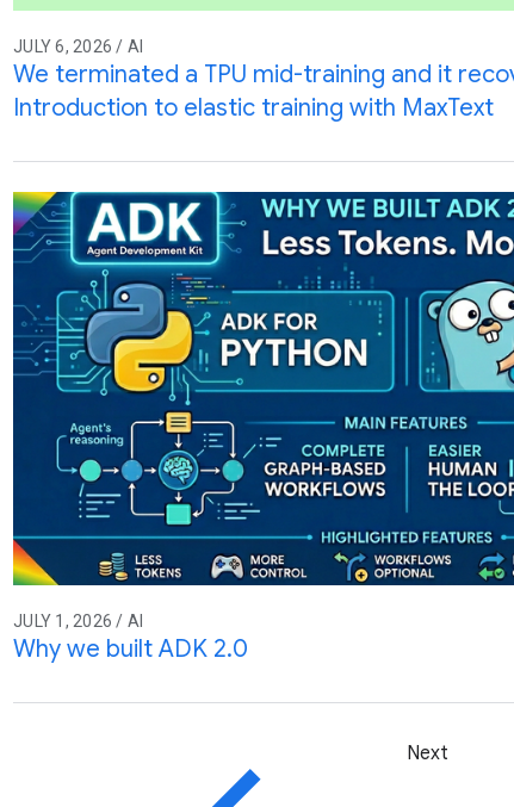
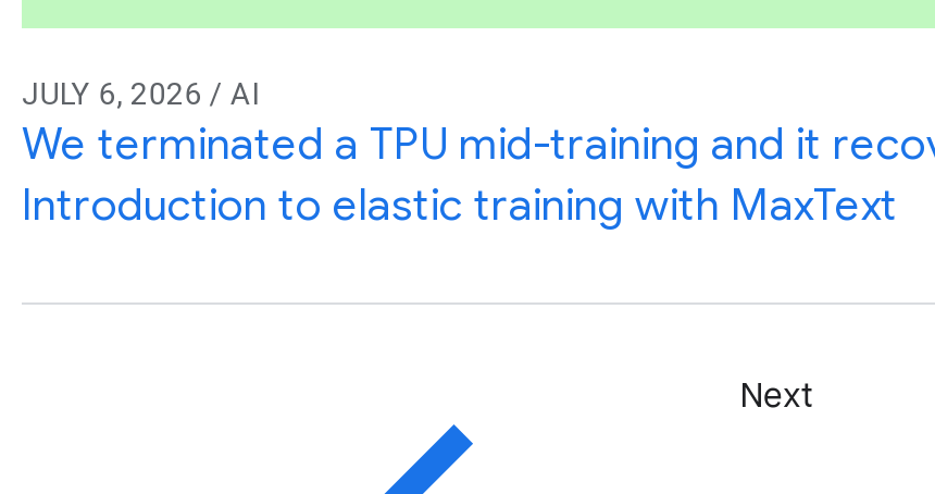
[12,191,510,664] [image] | JULY 1, 2026 / AI | Why we built ADK 2.0 -> none

